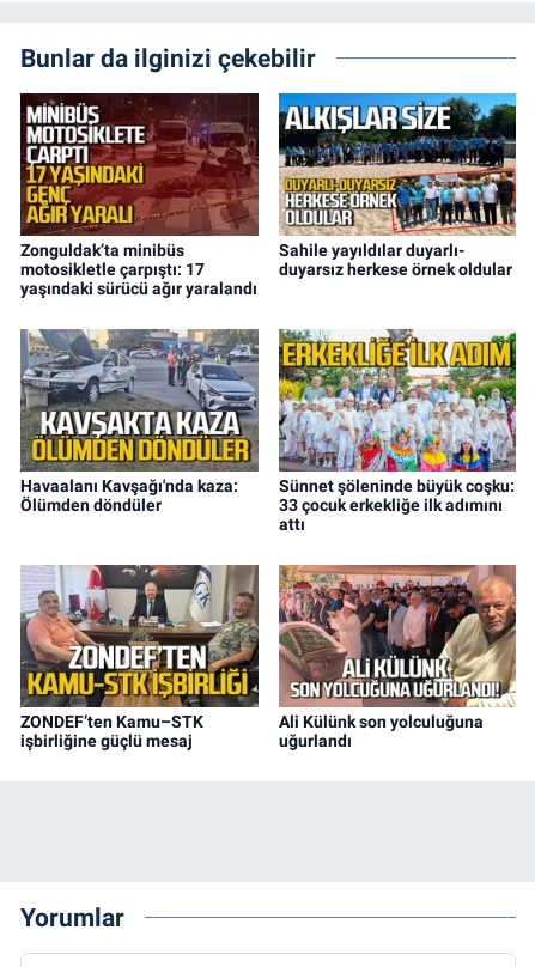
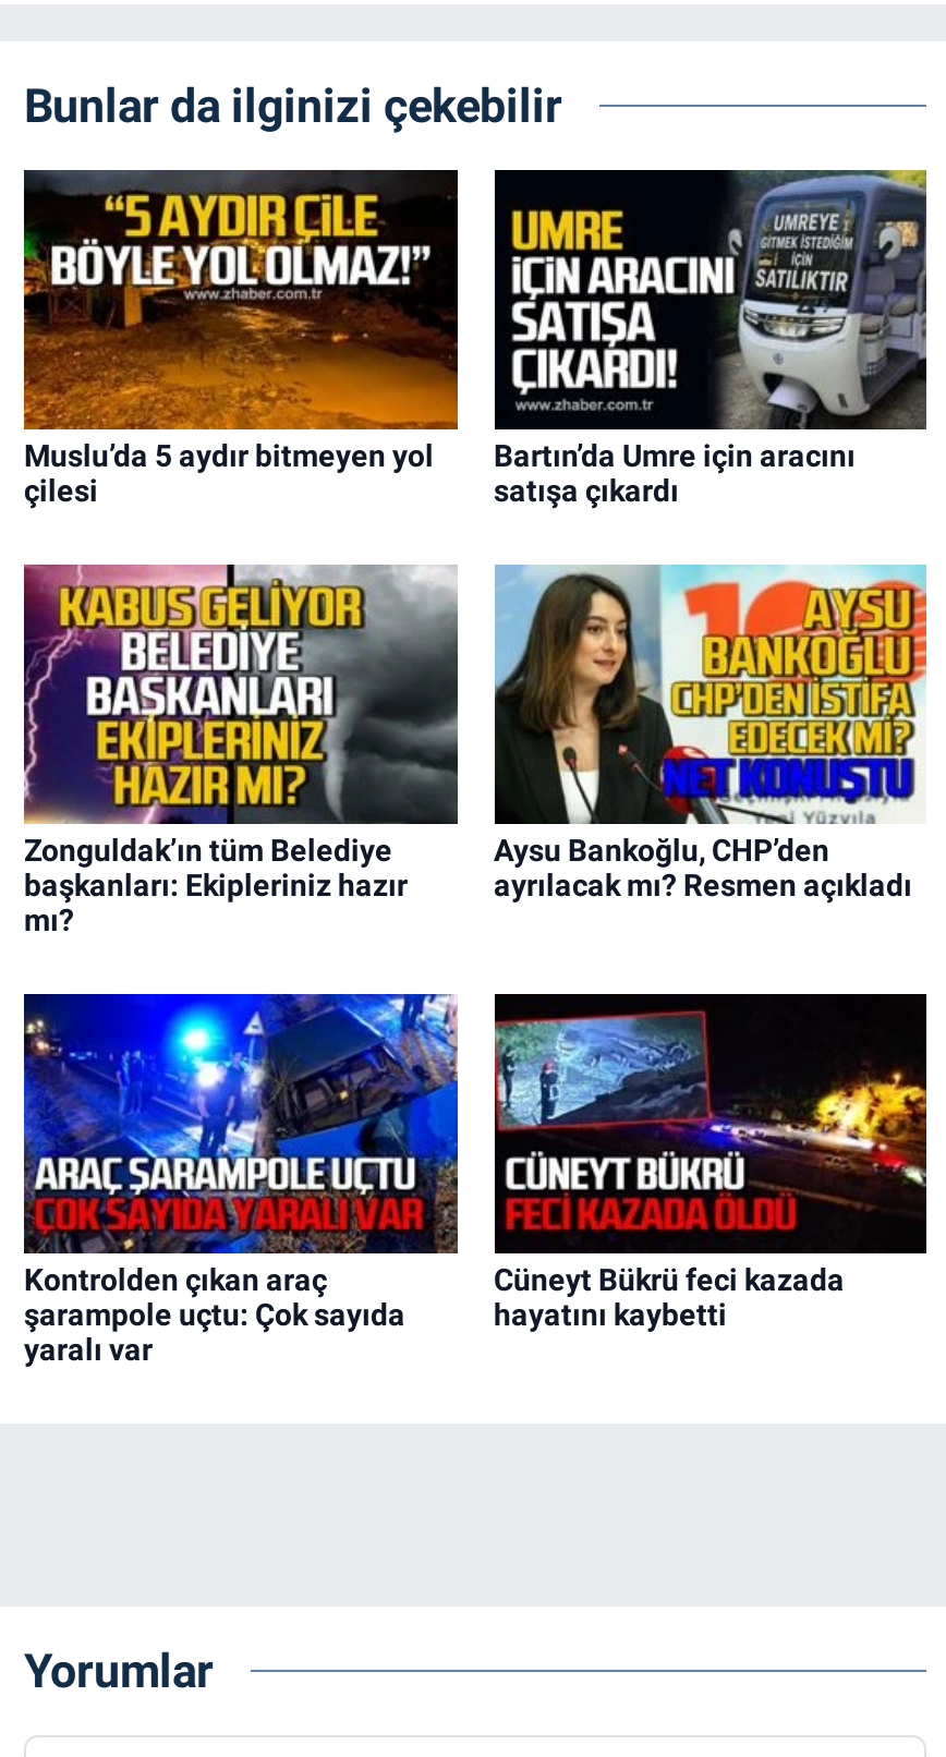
[19,93,260,298] [image] | Zonguldak’ta minibüs | motosikletle çarpıştı: 17 | yaşındaki sürücü ağır yaralandı -> [22,170,460,509] [image] | Muslu’da 5 aydır bitmeyen yol | çilesi
[278,92,517,279] [image] | Sahile yayıldılar duyarlı- | duyarsız herkese örnek oldular -> [493,168,929,509] [image] | Bartın’da Umre için aracını | satışa çıkardı
[19,310,260,515] [image] | Havaalanı Kavşağı'nda kaza: | Ölümden döndüler -> [22,562,458,938] [image] | Zonguldak’ın tüm Belediye | başkanları: Ekipleriniz hazır | mı?
[278,310,517,534] [image] | Sünnet şöleninde büyük coşku: | 33 çocuk erkekliğe ilk adımını | attı -> [493,562,929,903] [image] | Aysu Bankoğlu, CHP’den | ayrılacak mı? Resmen açıkladı
[19,546,260,750] [image] | ZONDEF’ten Kamu–STK | işbirliğine güçlü mesaj -> [22,992,460,1367] [image] | Kontrolden çıkan araç | şarampole uçtu: Çok sayıda | yaralı var
[278,546,517,750] [image] | Ali Külünk son yolculuğuna | uğurlandı -> [493,992,929,1332] [image] | Cüneyt Bükrü feci kazada | hayatını kaybetti

